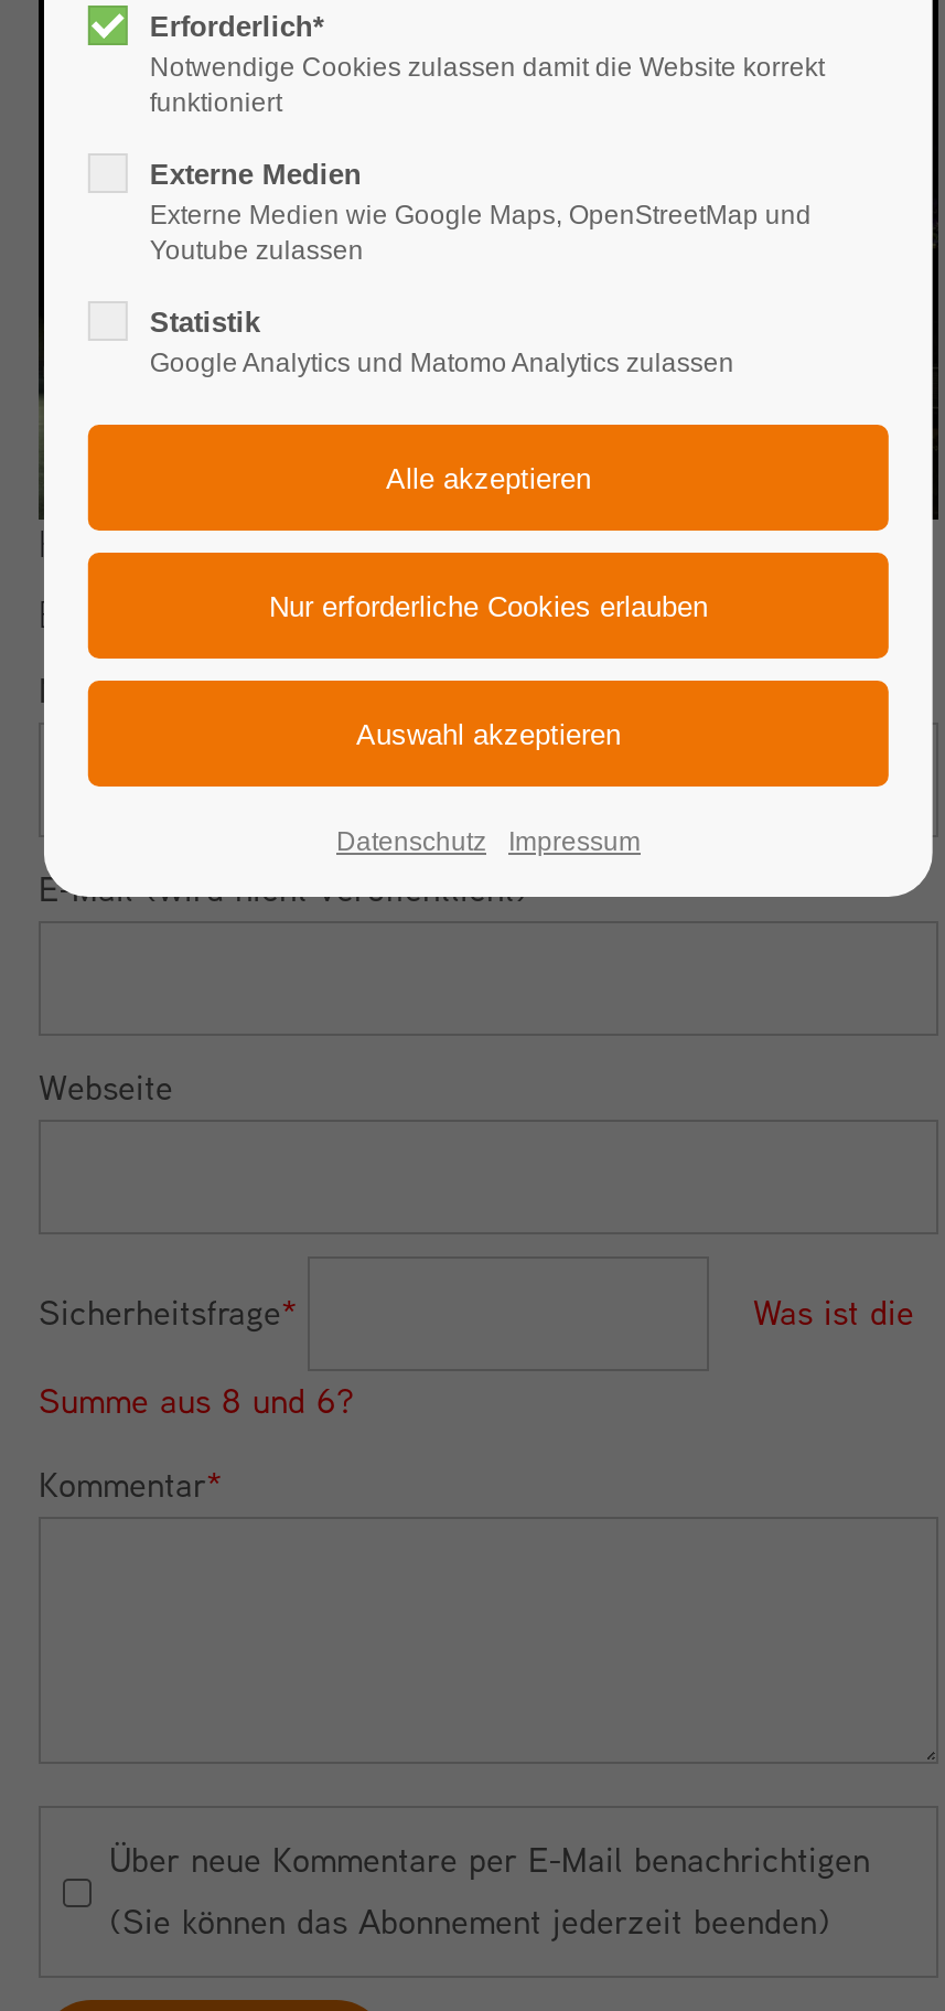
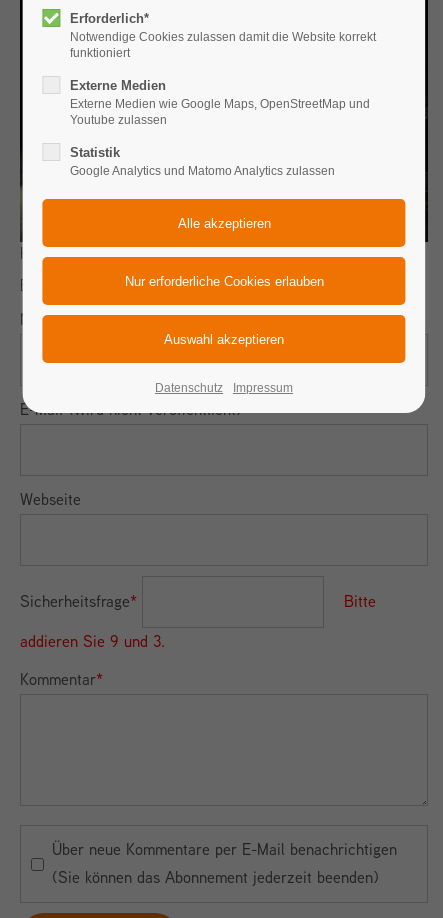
[753,1287,914,1338] Was ist die -> [344,590,376,613] Bitte
[39,1376,354,1426] Summe aus 8 und 6? -> [20,630,165,653] addieren Sie 9 und 3.

